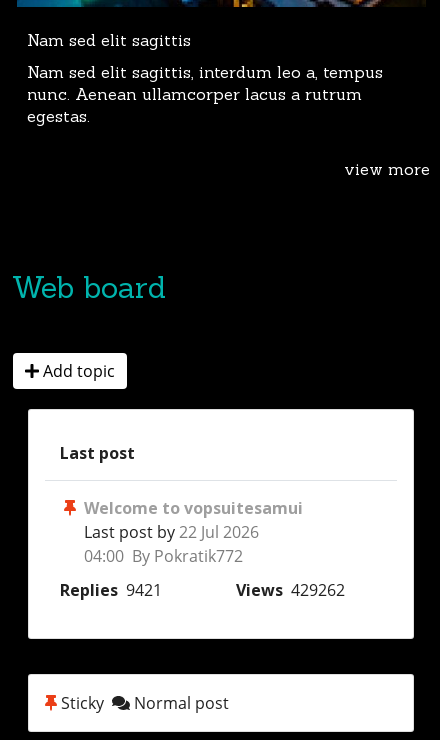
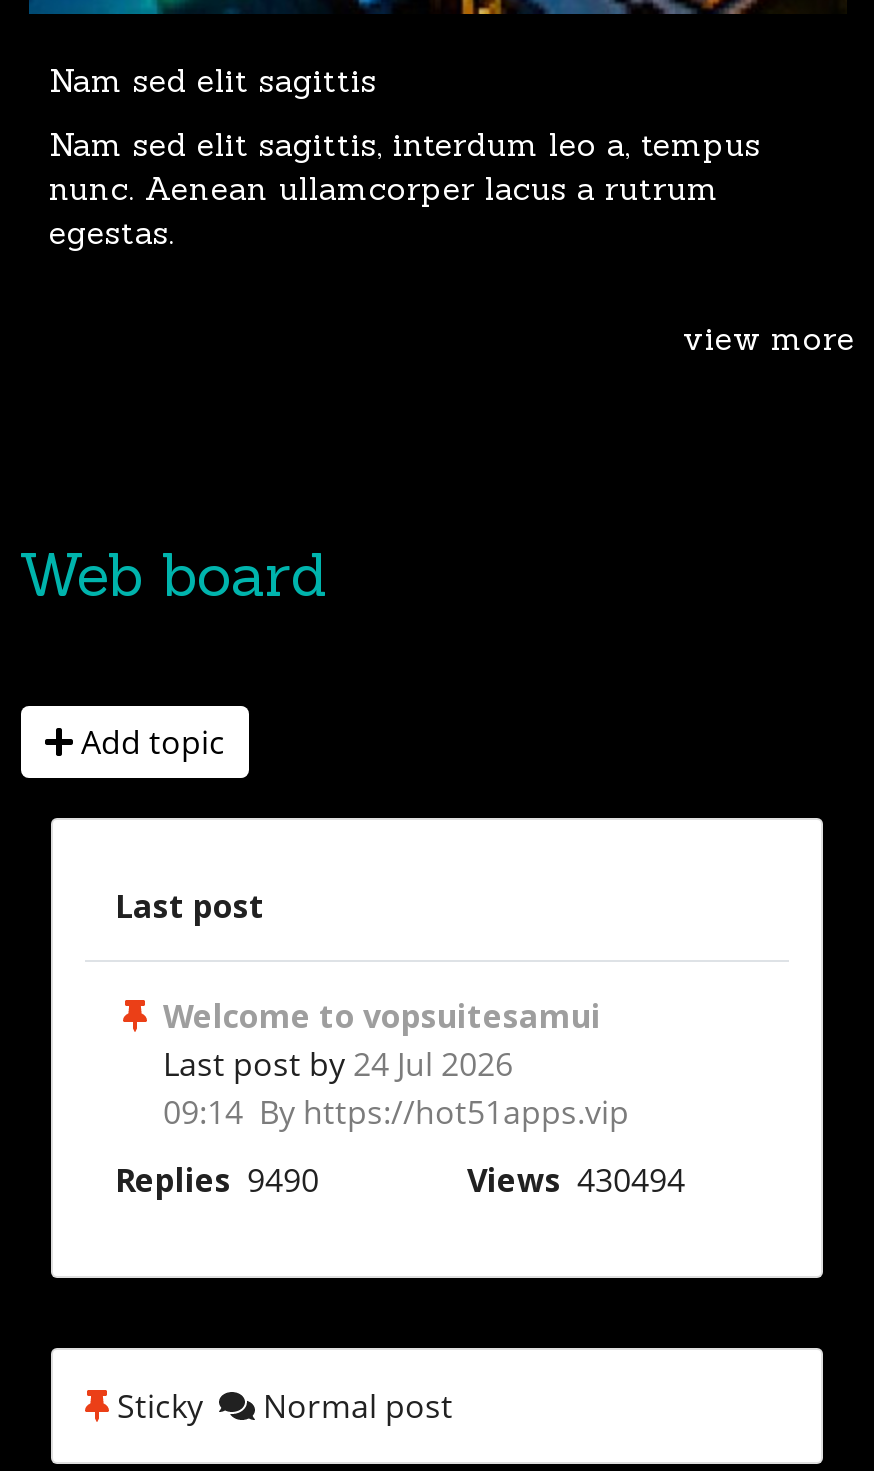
[84,521,259,543] Last post by 22 Jul 2026 -> [163,1043,513,1087] Last post by 24 Jul 2026
[84,545,243,567] 04:00 By Pokratik772 -> [163,1091,629,1135] 09:14 By https://hot51apps.vip
[60,579,162,601] Replies 9421 -> [115,1159,319,1203] Replies 9490
[236,579,345,601] Views 429262 -> [467,1159,685,1203] Views 430494

